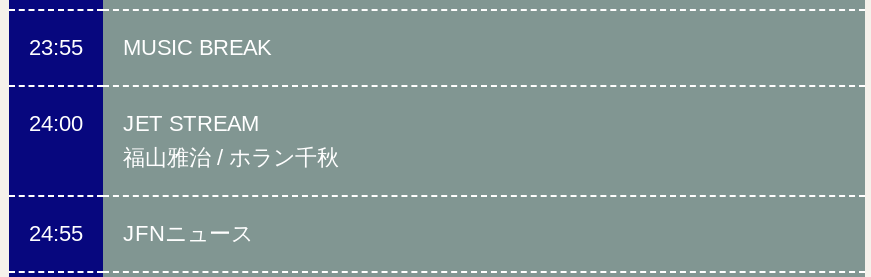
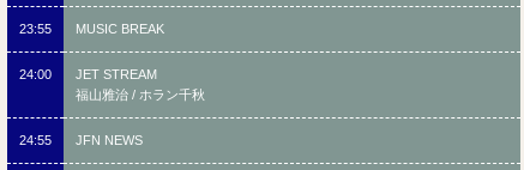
[123,221,253,245] JFNニュース -> [76,133,143,147] JFN NEWS

